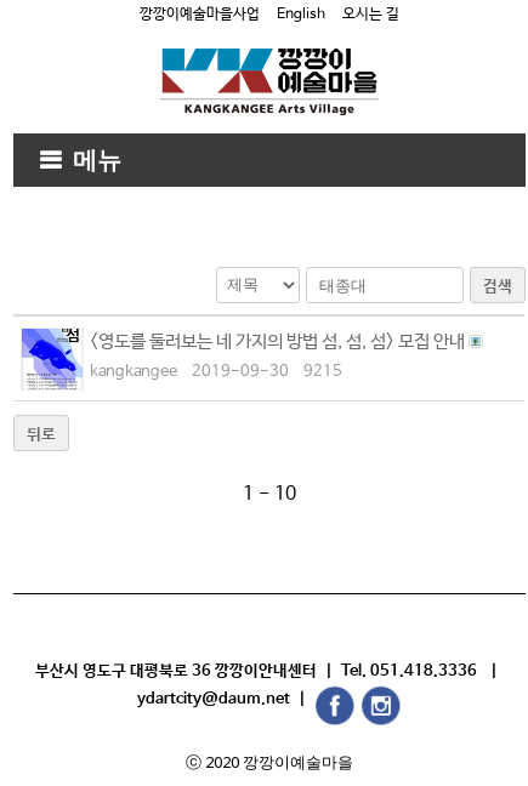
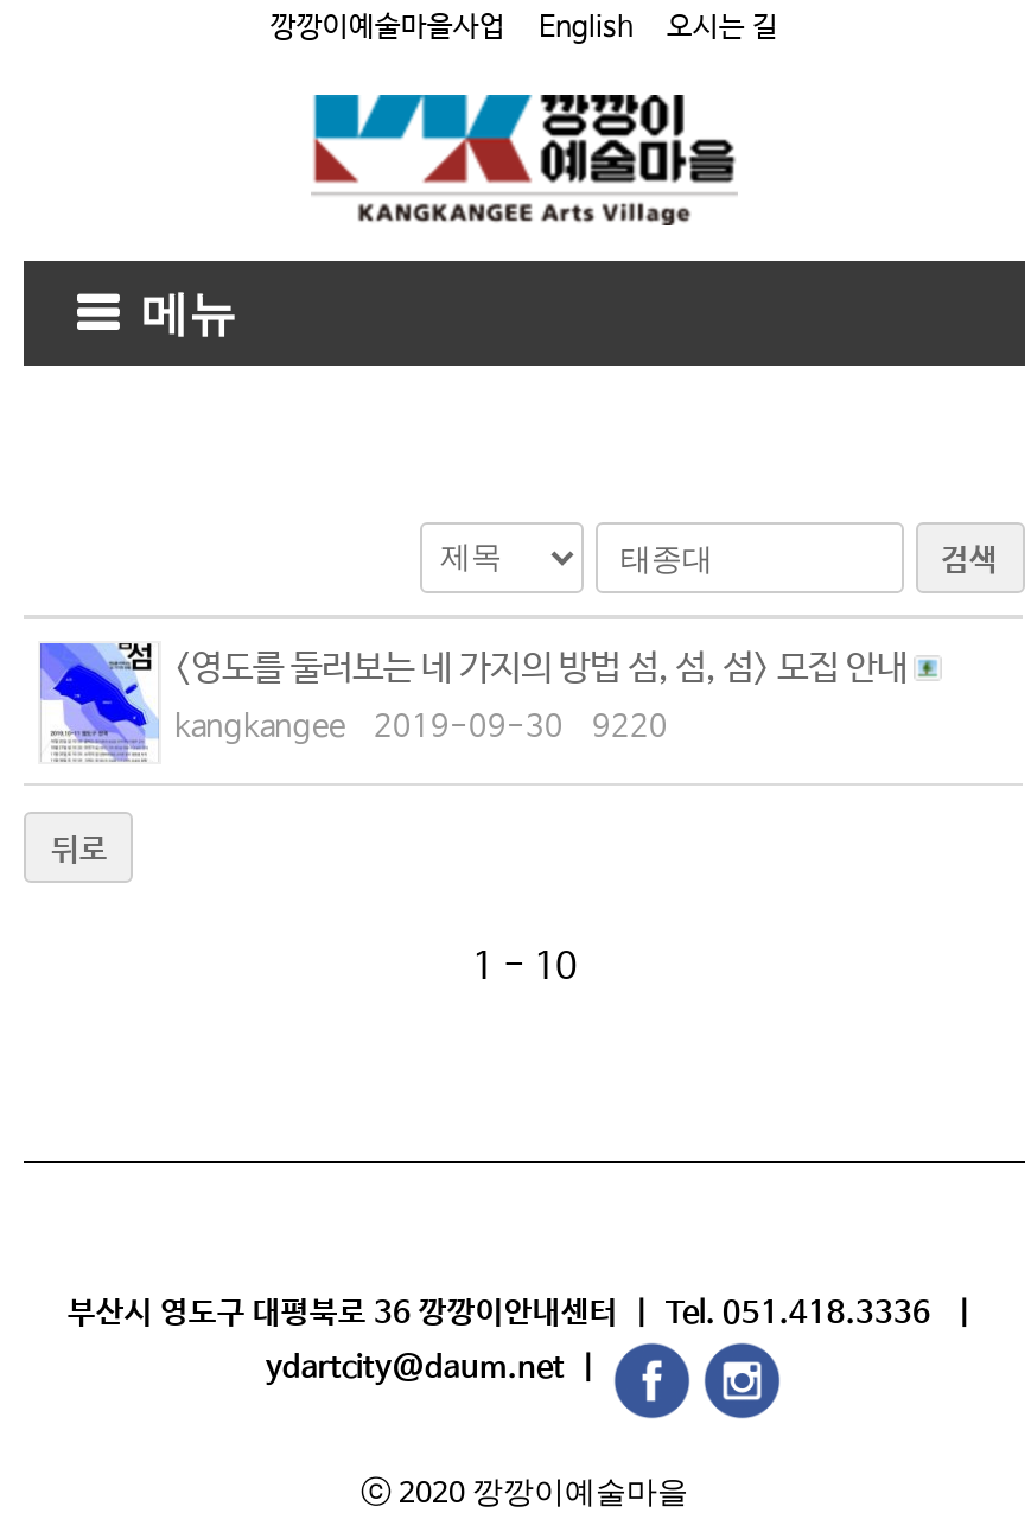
[90,363,343,381] kangkangee 2019-09-30 9215 -> [174,710,668,745] kangkangee 2019-09-30 9220

